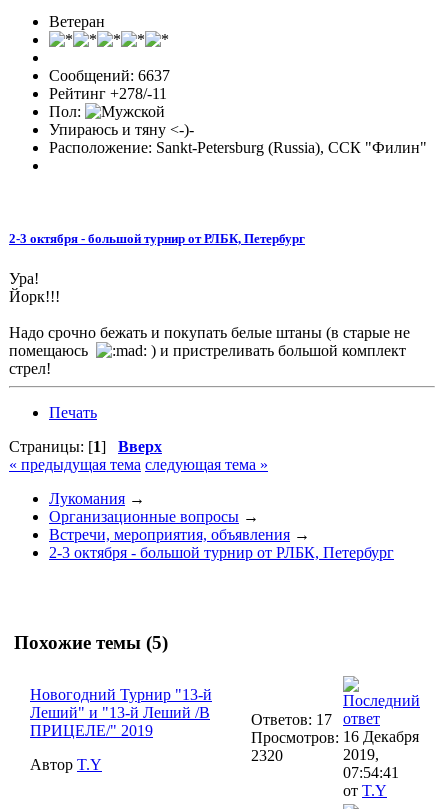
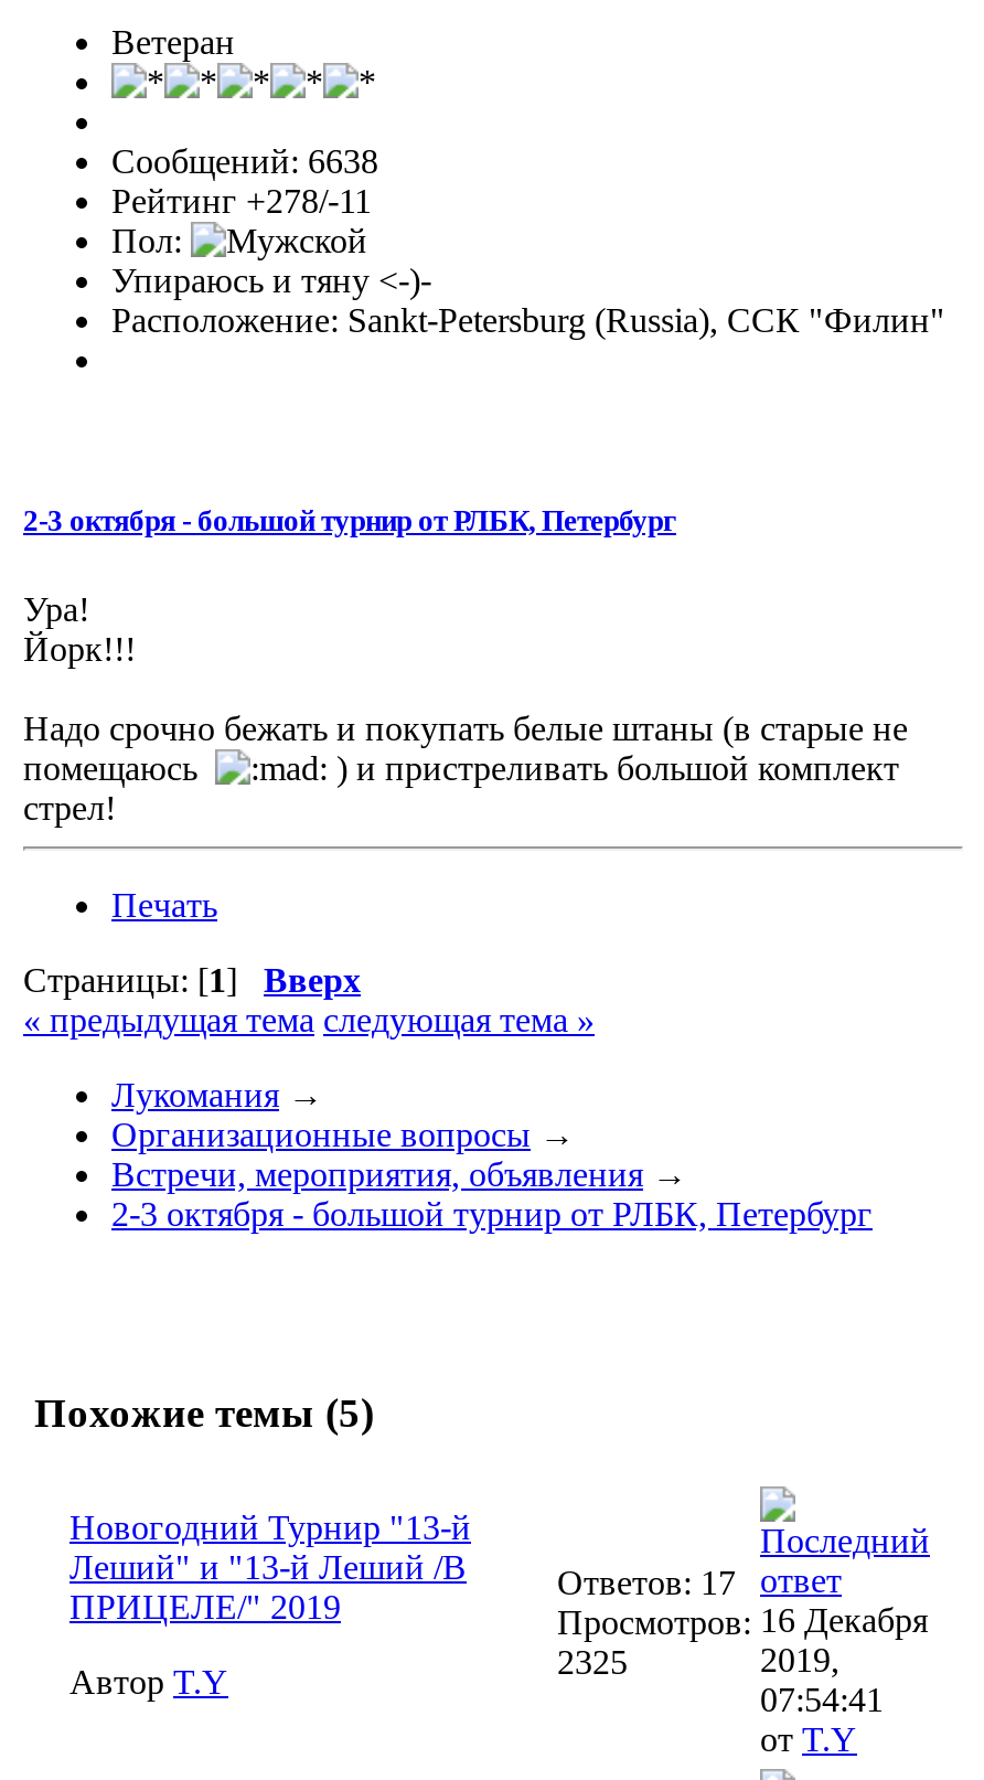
[49,67,170,84] Сообщений: 6637 -> [111,143,378,181] Сообщений: 6638
[251,747,283,764] 2320 -> [557,1643,628,1681] 2325

